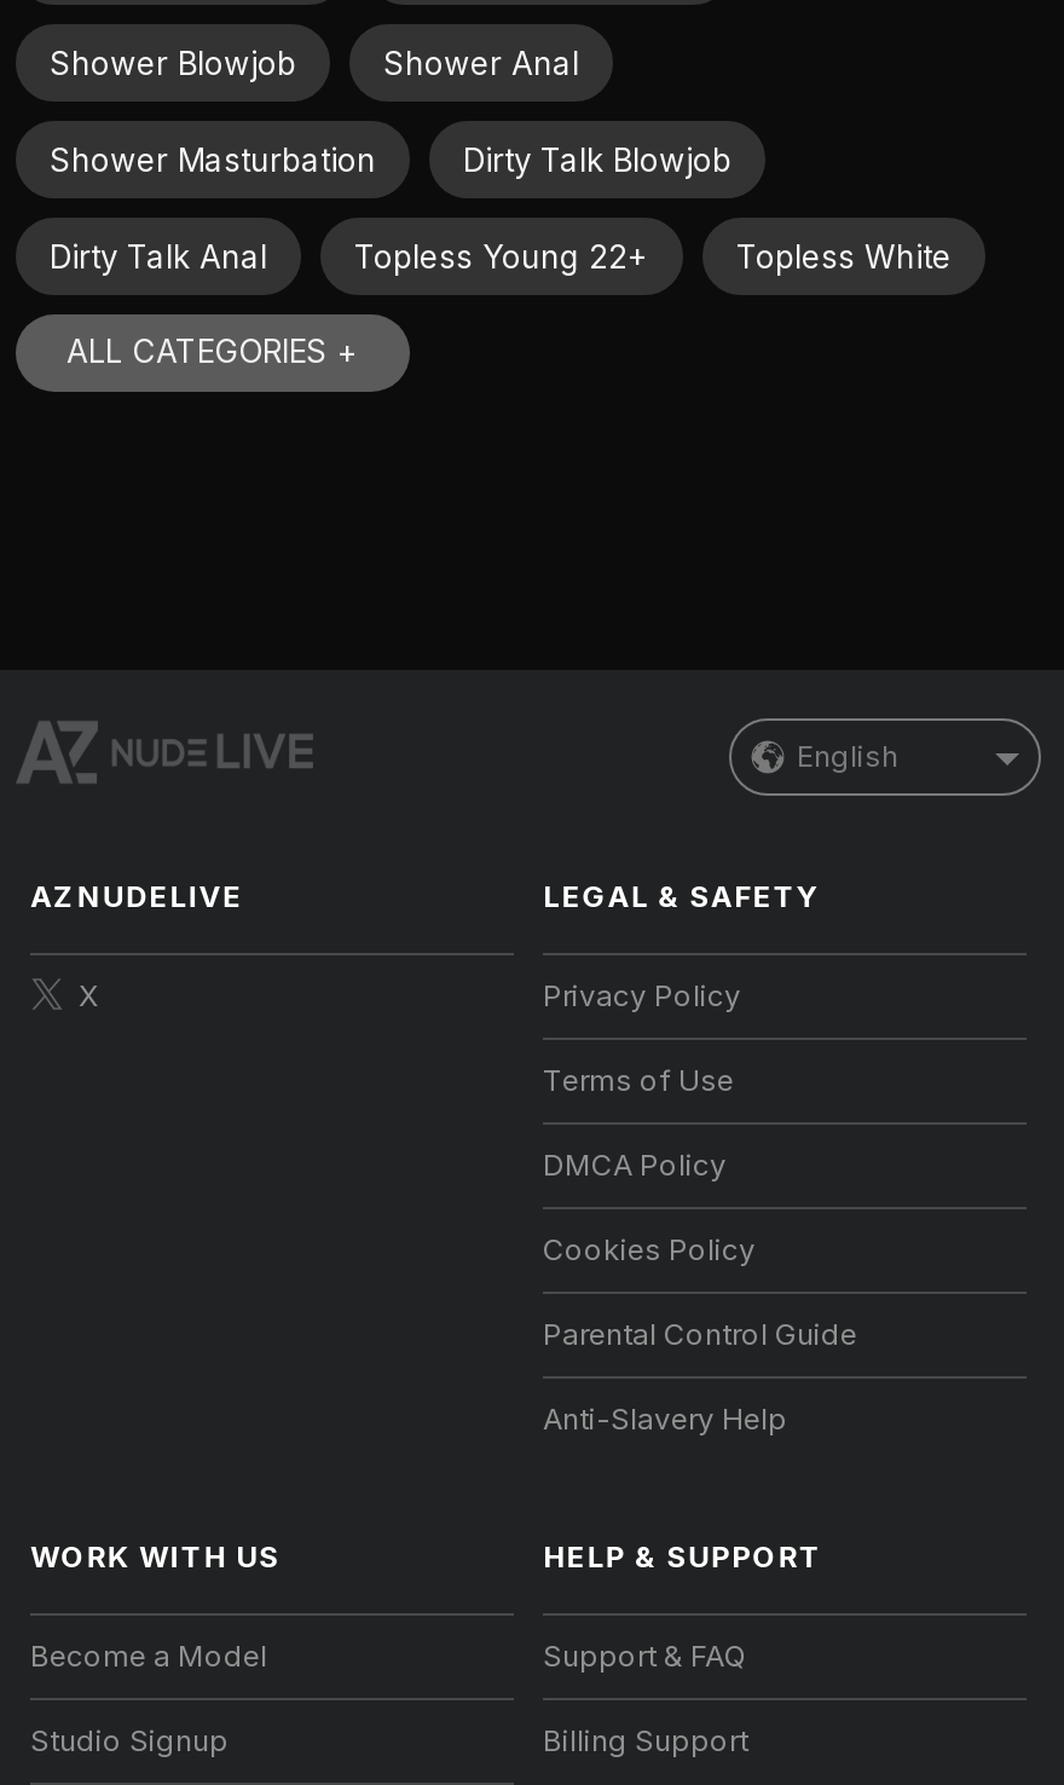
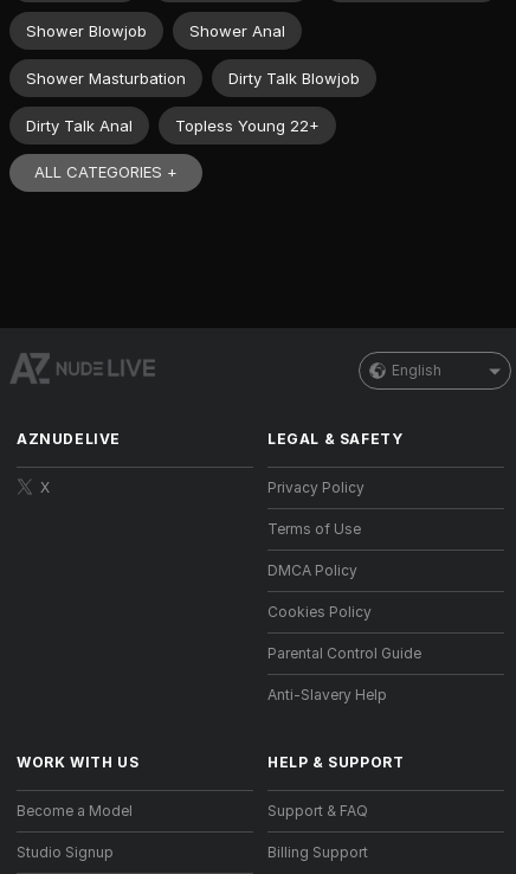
[736,236,952,275] Topless White -> none

